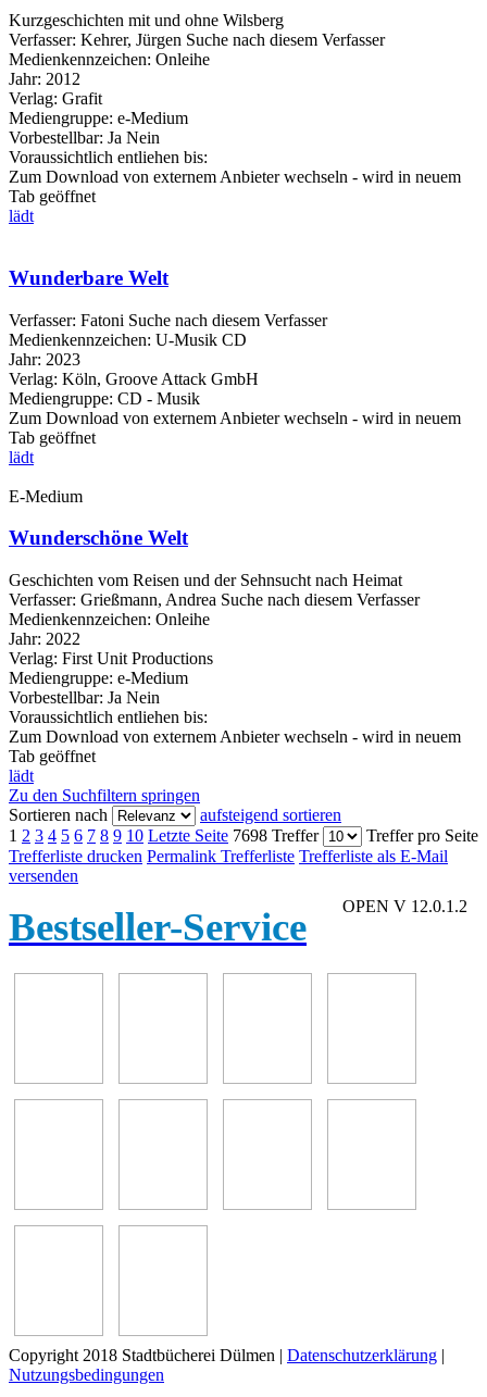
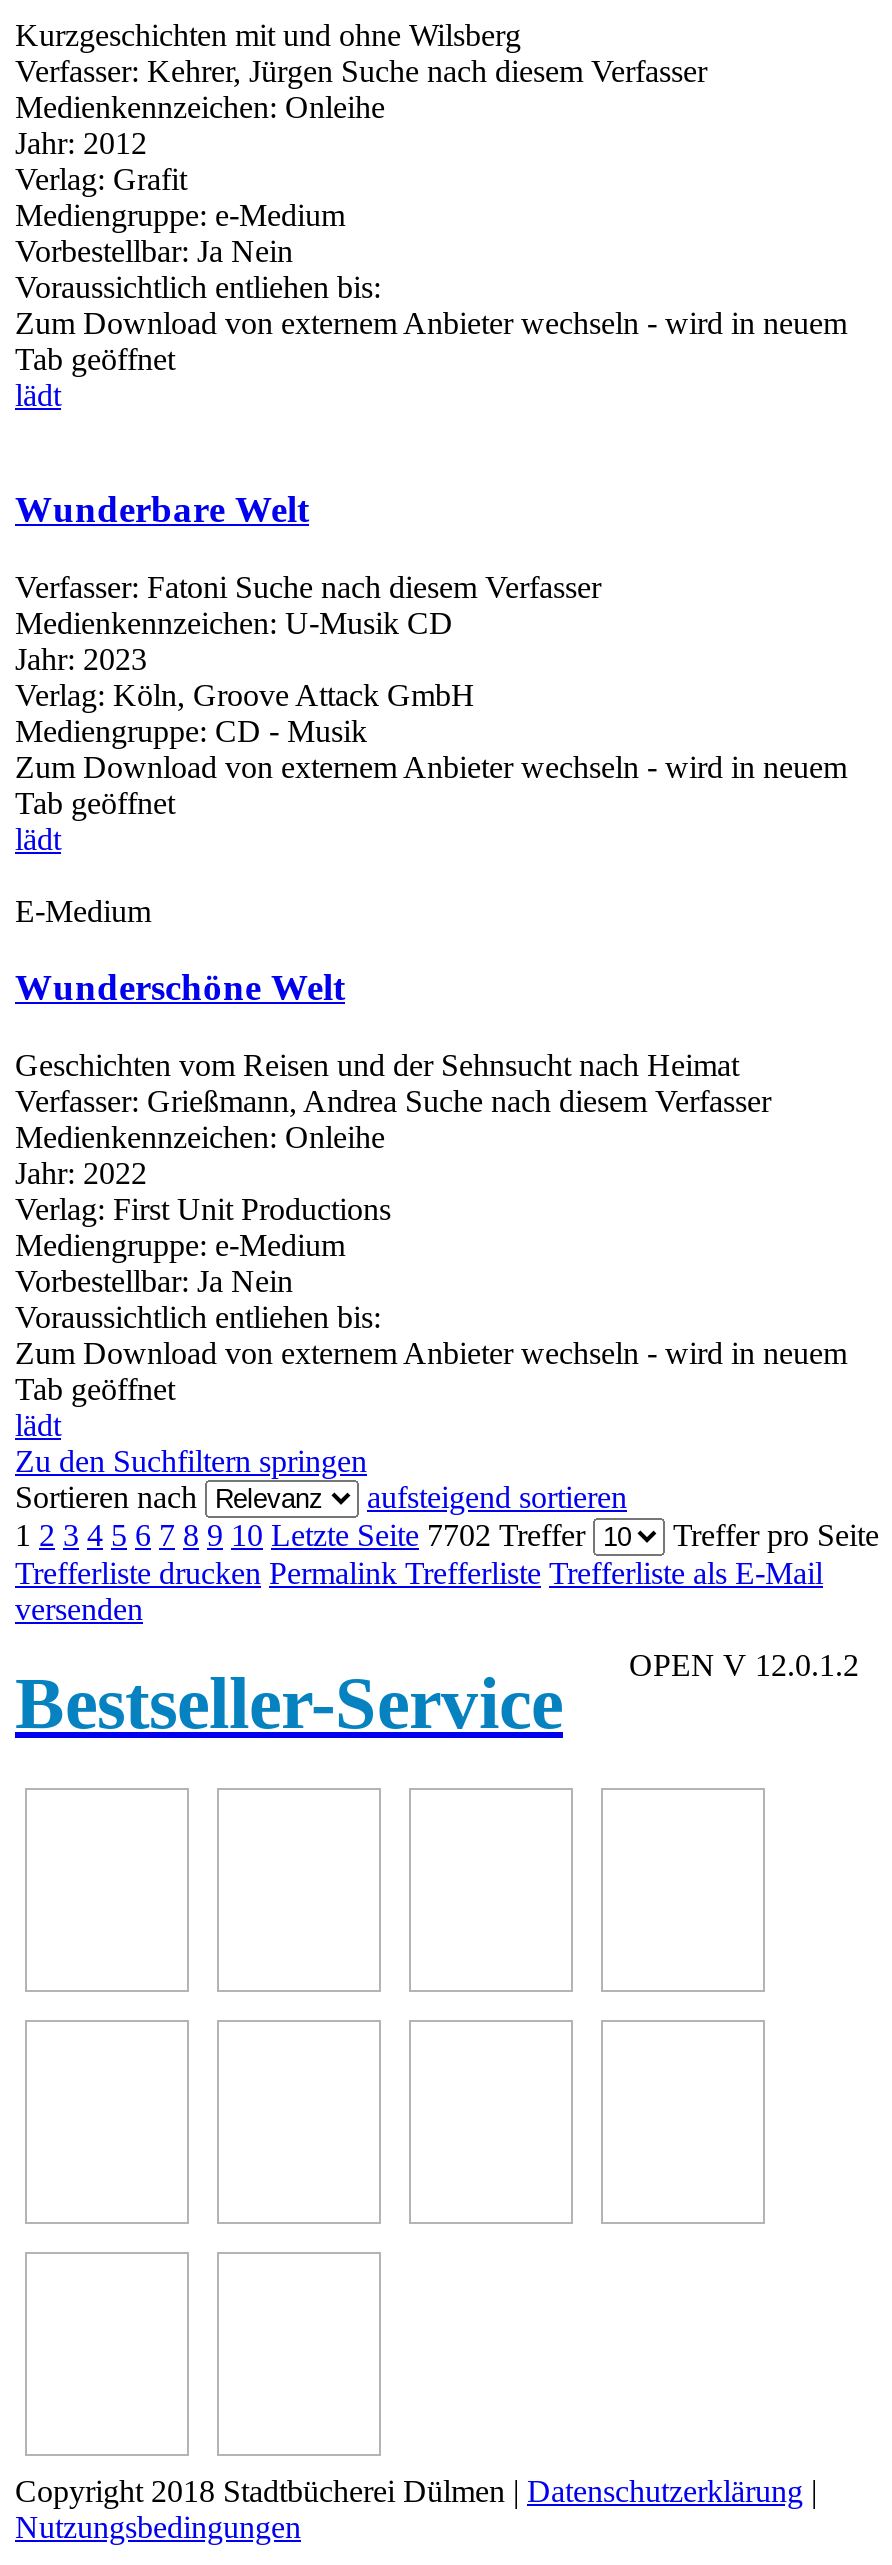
[9,826,319,845] 1 2 3 4 5 6 7 8 9 10 Letzte Seite 7698 Treffer -> [15,1518,585,1552] 1 2 3 4 5 6 7 8 9 10 Letzte Seite 7702 Treffer

